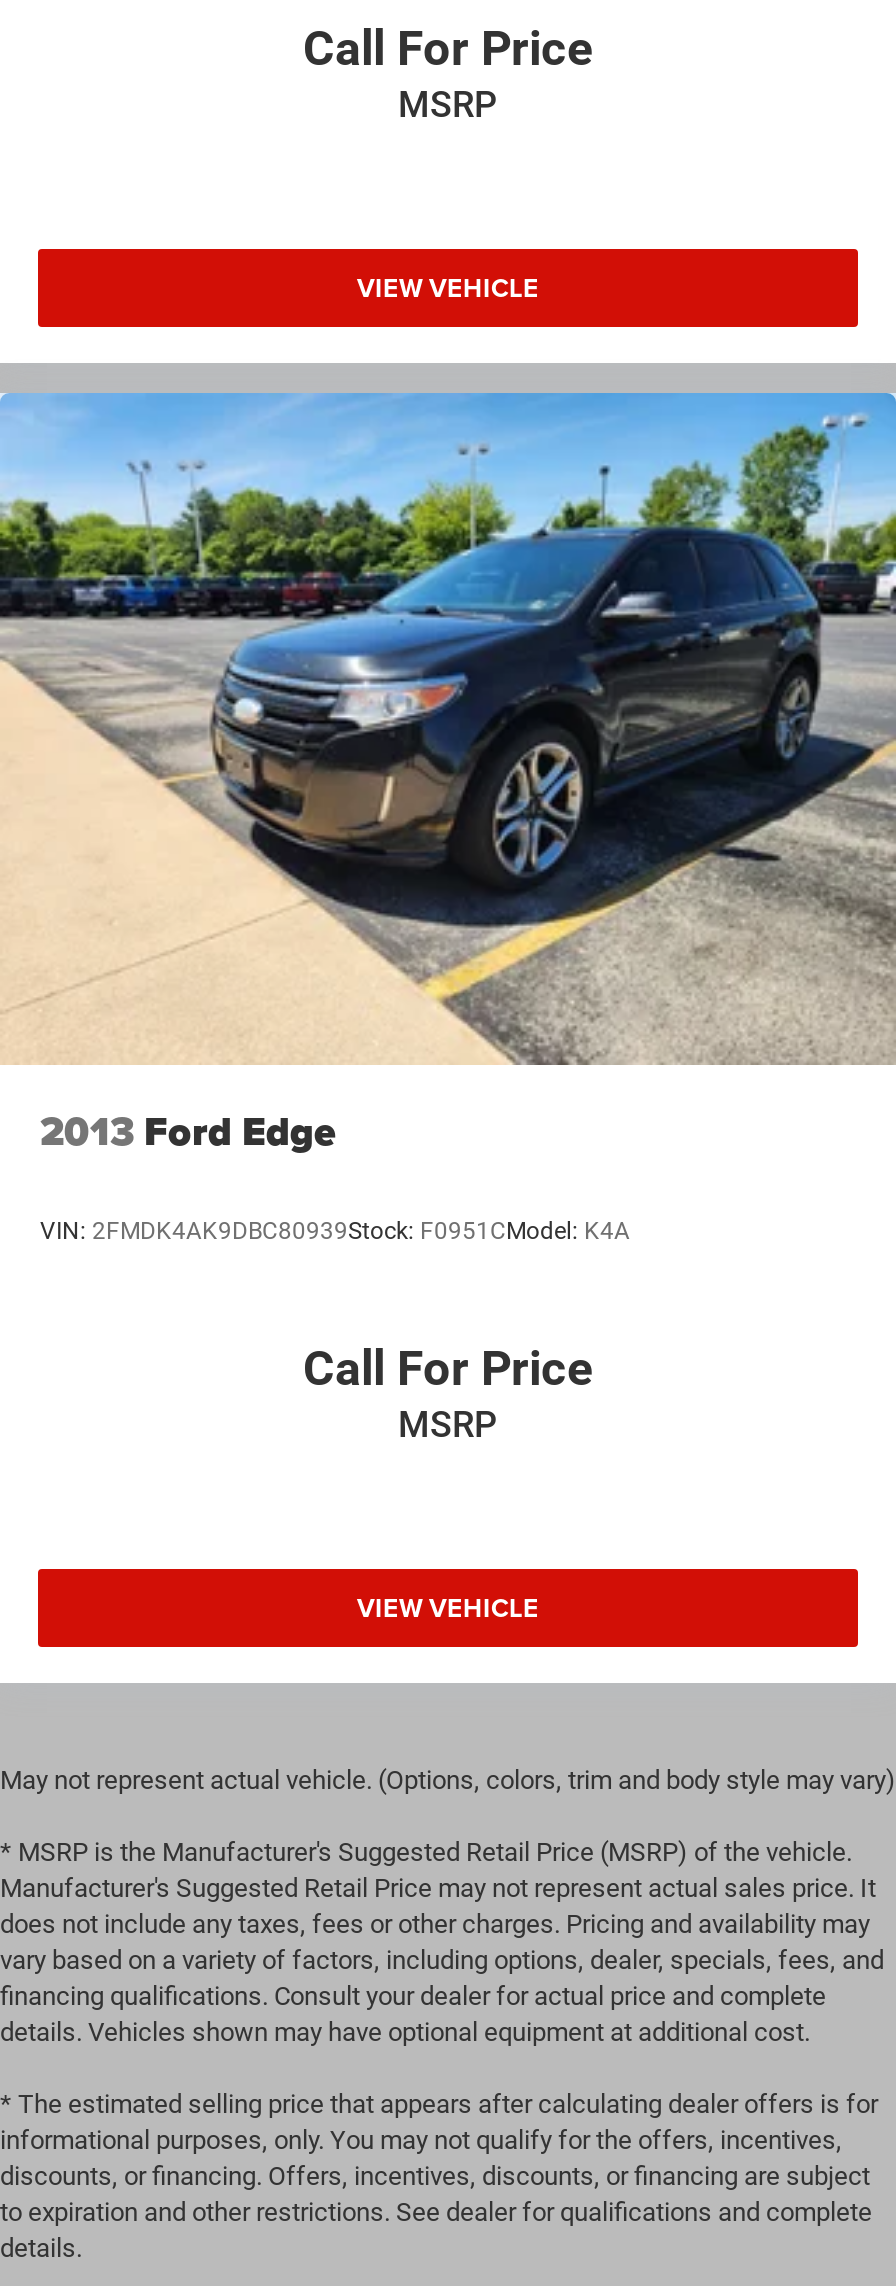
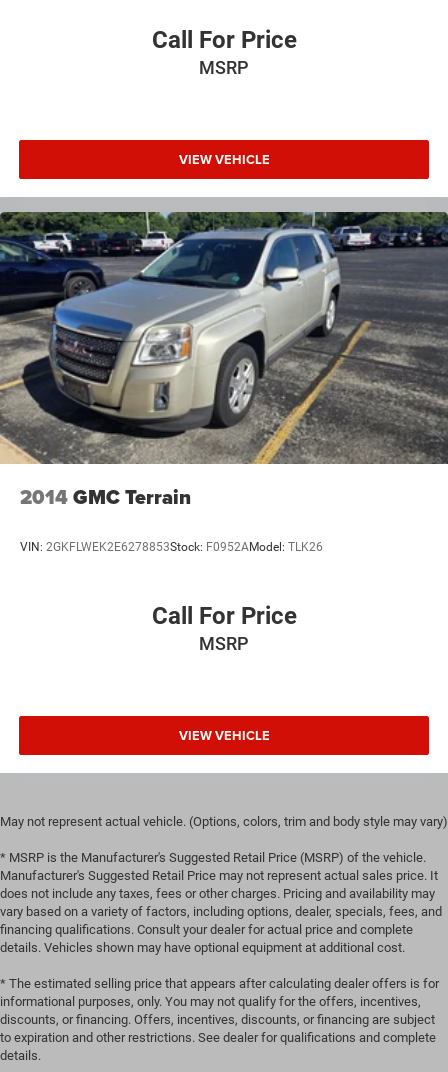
[6,393,890,1162] [image] | 2013 Ford Edge -> [3,211,445,512] [image] | 2014 GMC Terrain
[40,1217,630,1245] VIN: 2FMDK4AK9DBC80939Stock: F0951CModel: K4A -> [20,540,323,554] VIN: 2GKFLWEK2E6278853Stock: F0952AModel: TLK26

